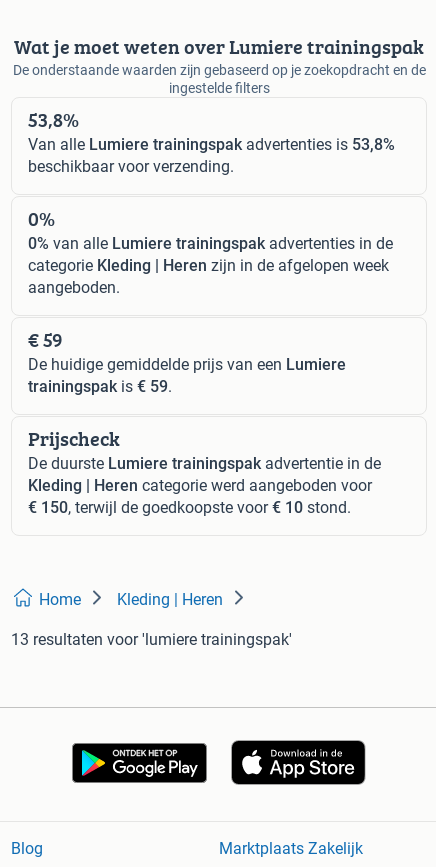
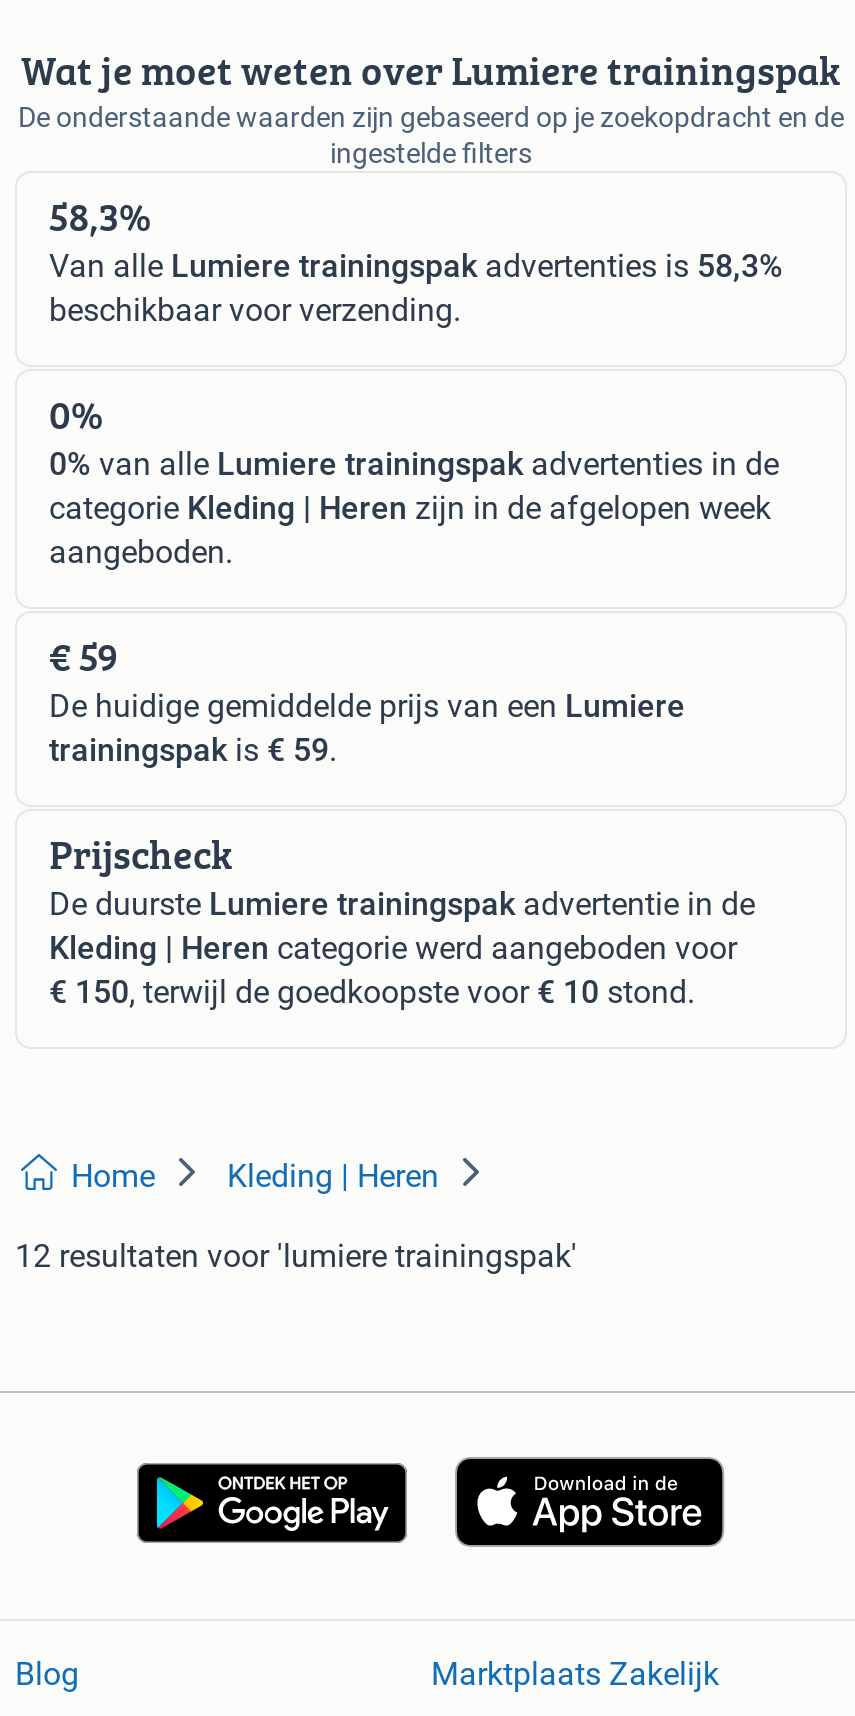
[28,105,79,134] 53,8% -> [49,187,151,245] 58,3%
[28,135,395,154] Van alle Lumiere trainingspak advertenties is 53,8% -> [49,247,783,285] Van alle Lumiere trainingspak advertenties is 58,3%
[11,630,292,649] 13 resultaten voor 'lumiere trainingspak' -> [15,1237,577,1275] 12 resultaten voor 'lumiere trainingspak'

